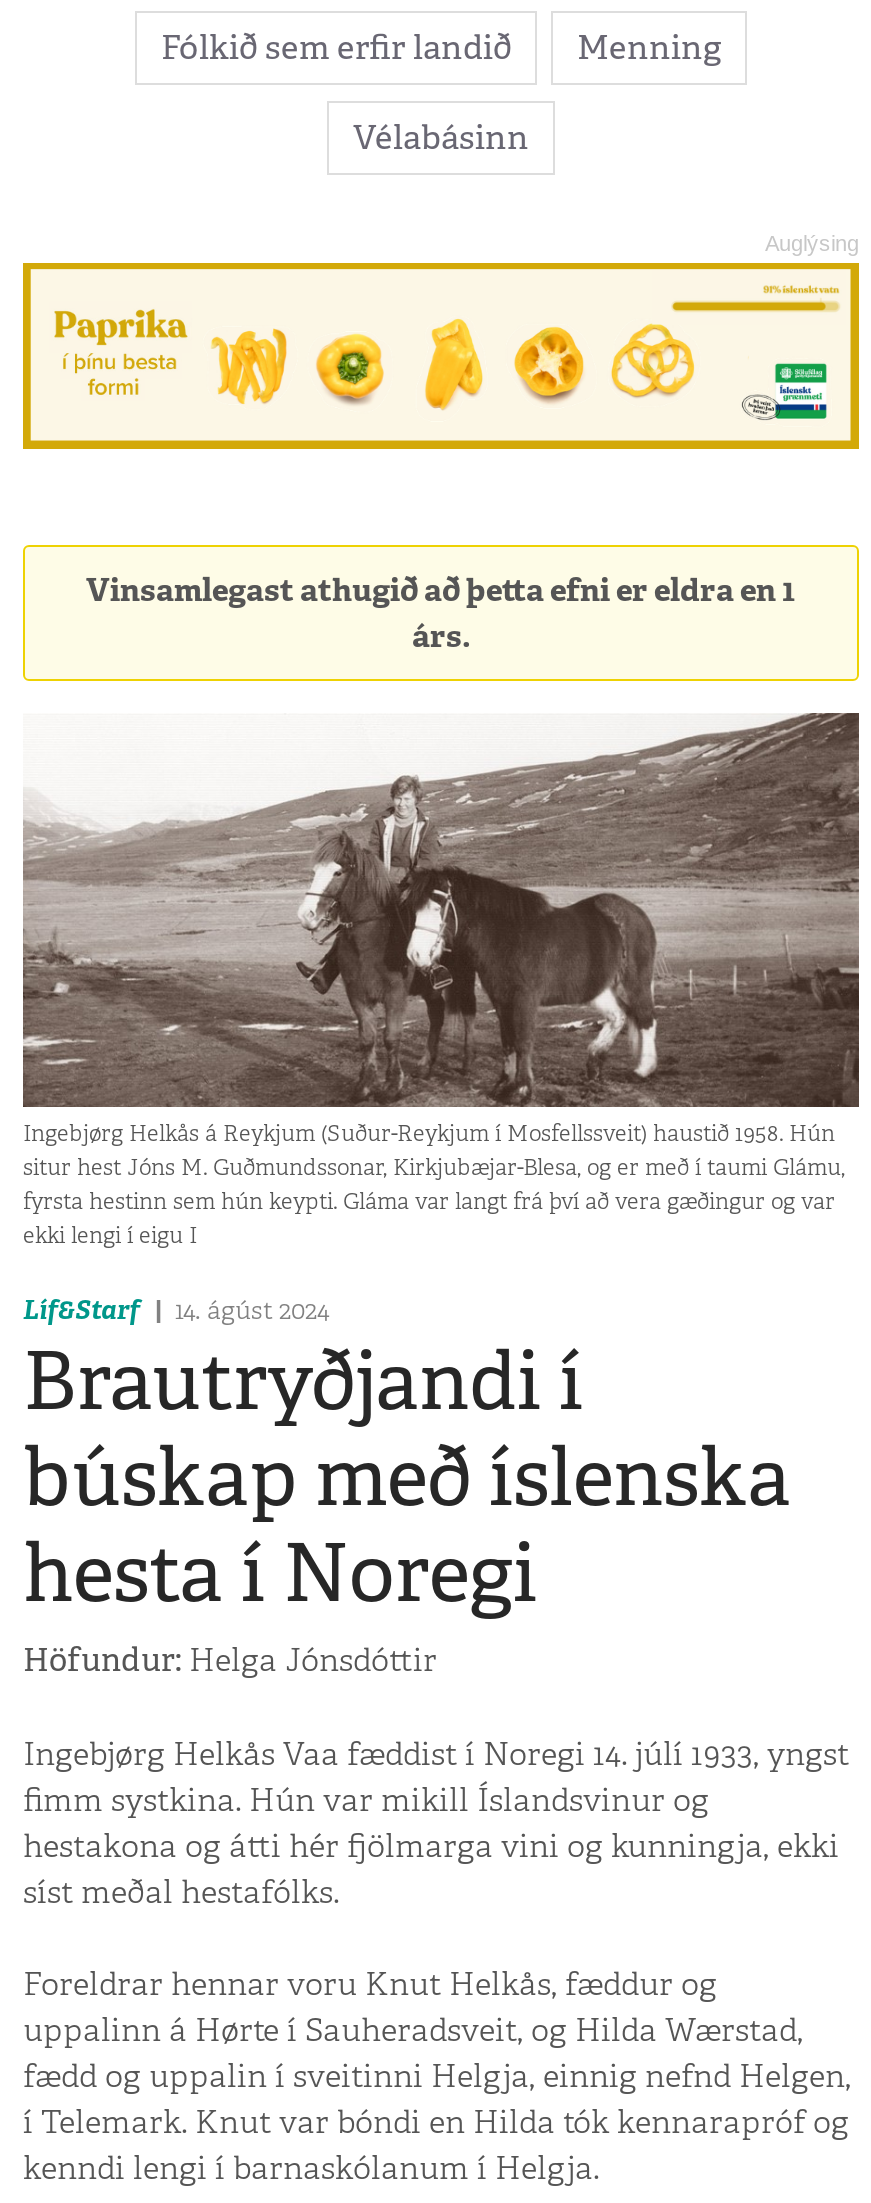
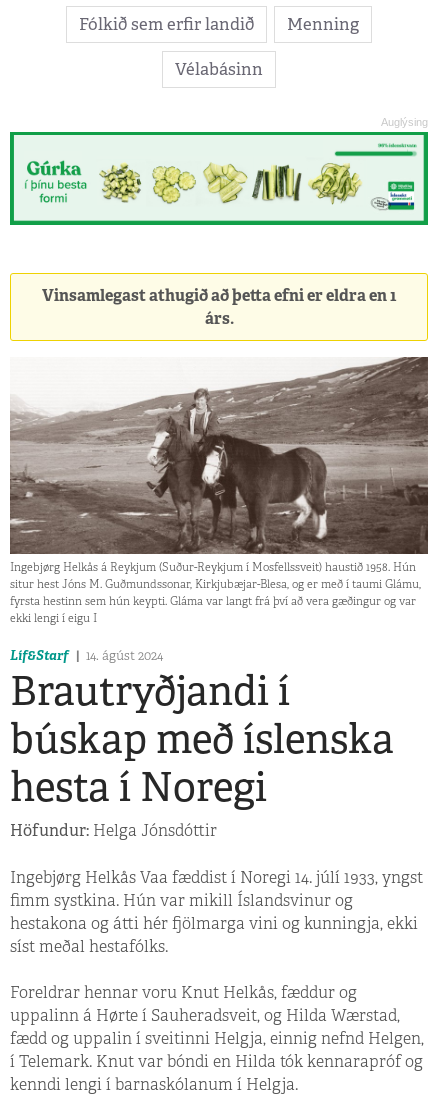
[21,261,861,451] [image] -> [9,131,429,226] [image]

